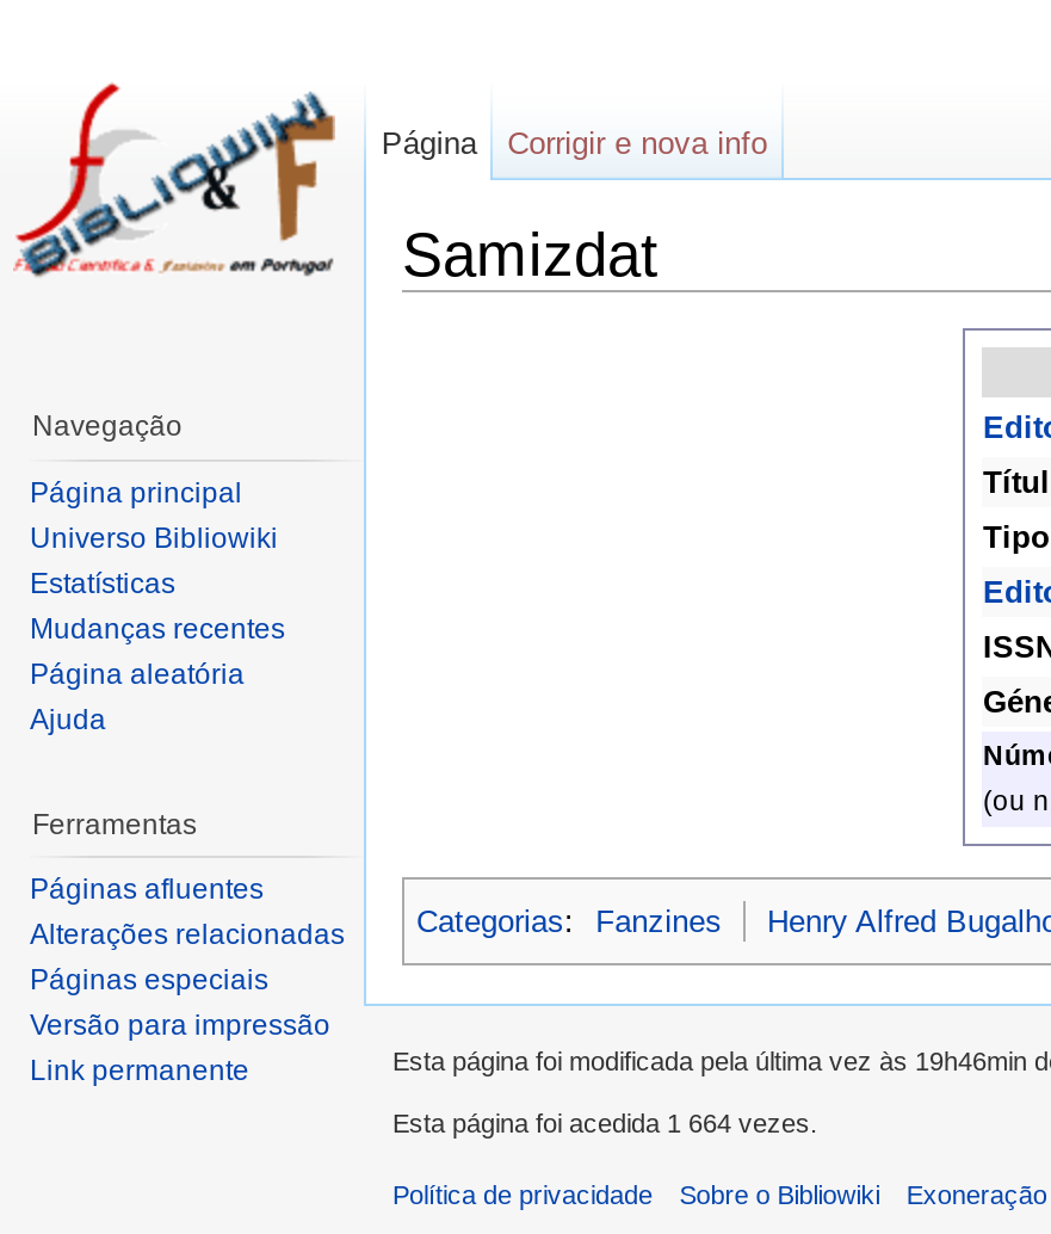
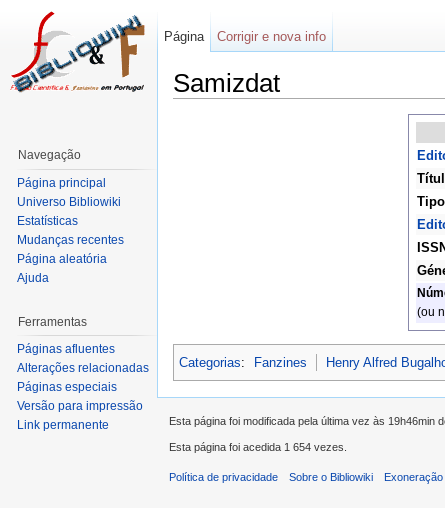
[392,1109,817,1138] Esta página foi acedida 1 664 vezes. -> [169,441,347,453] Esta página foi acedida 1 654 vezes.

